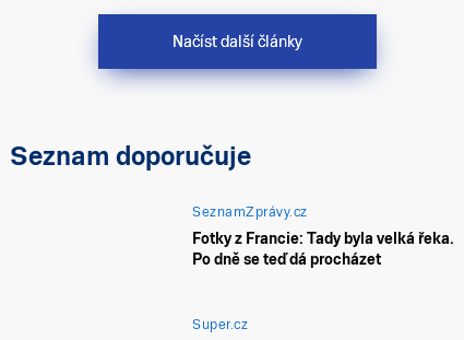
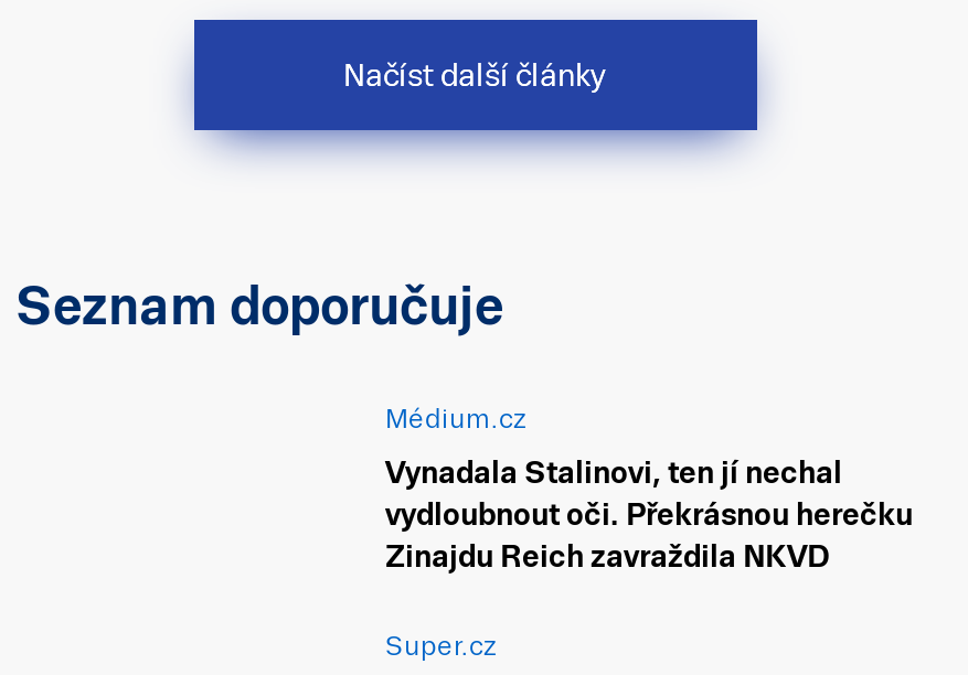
[193,204,308,220] SeznamZprávy.cz -> [385,404,528,435] Médium.cz
[193,230,455,268] Fotky z Francie: Tady byla velká řeka. | Po dně se teď dá procházet -> [385,454,913,574] Vynadala Stalinovi, ten jí nechal | vydloubnout oči. Překrásnou herečku | Zinajdu Reich zavraždila NKVD

